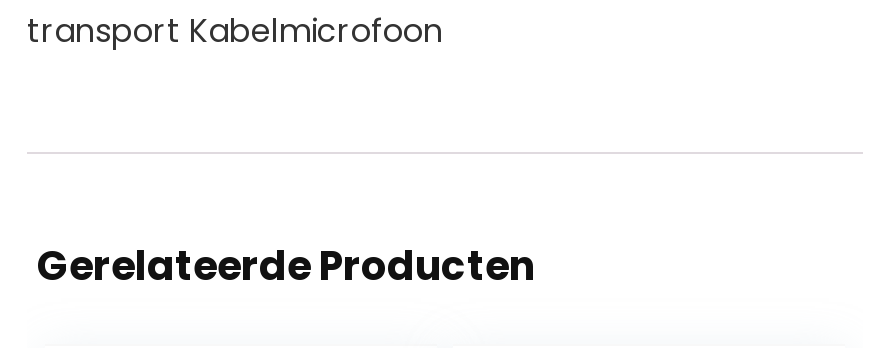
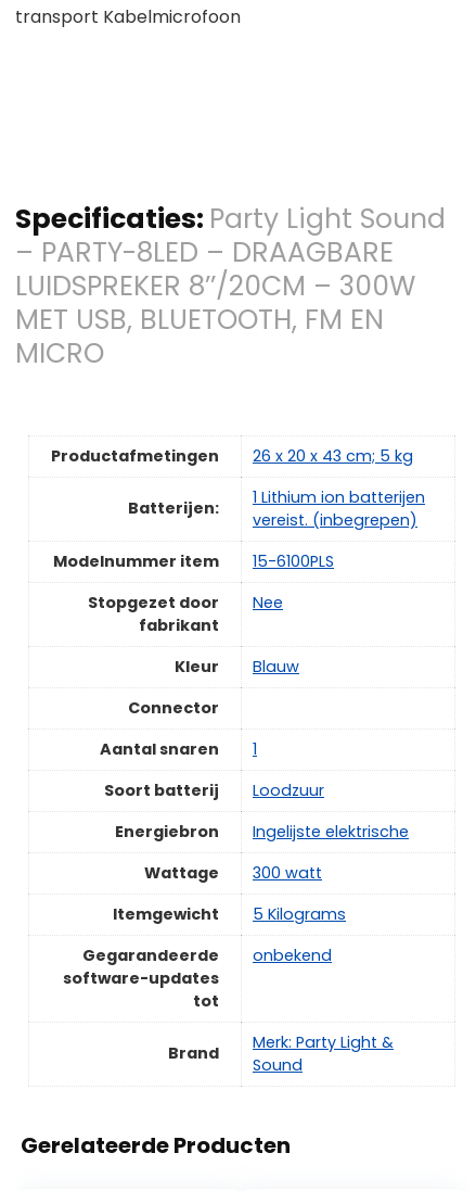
none -> [15,200,446,637] Specificaties: Party Light Sound | – PARTY-8LED – DRAAGBARE | LUIDSPREKER 8’’/20CM – 300W | MET USB, BLUETOOTH, FM EN | MICRO | Productafmetingen | 26 x 20 x 43 cm; 5 kg | Batterijen: | 1 Lithium ion batterijen | vereist. (inbegrepen) | Modelnummer item | 15-6100PLS | Stopgezet door | fabrikant
none -> [63,592,409,1012] Nee | Kleur | Blauw | Connector | Aantal snaren | 1 | Soort batterij | Loodzuur | Energiebron | Ingelijste elektrische | Wattage | 300 watt | Itemgewicht | 5 Kilograms | Gegarandeerde | software-updates | tot
none -> [168,1032,394,1076] Brand | Merk: Party Light & | Sound
none -> [253,945,332,967] onbekend

